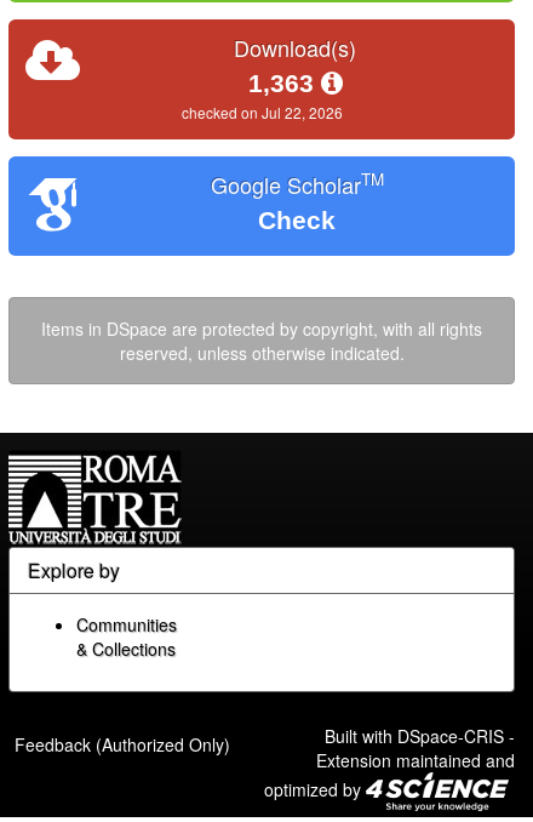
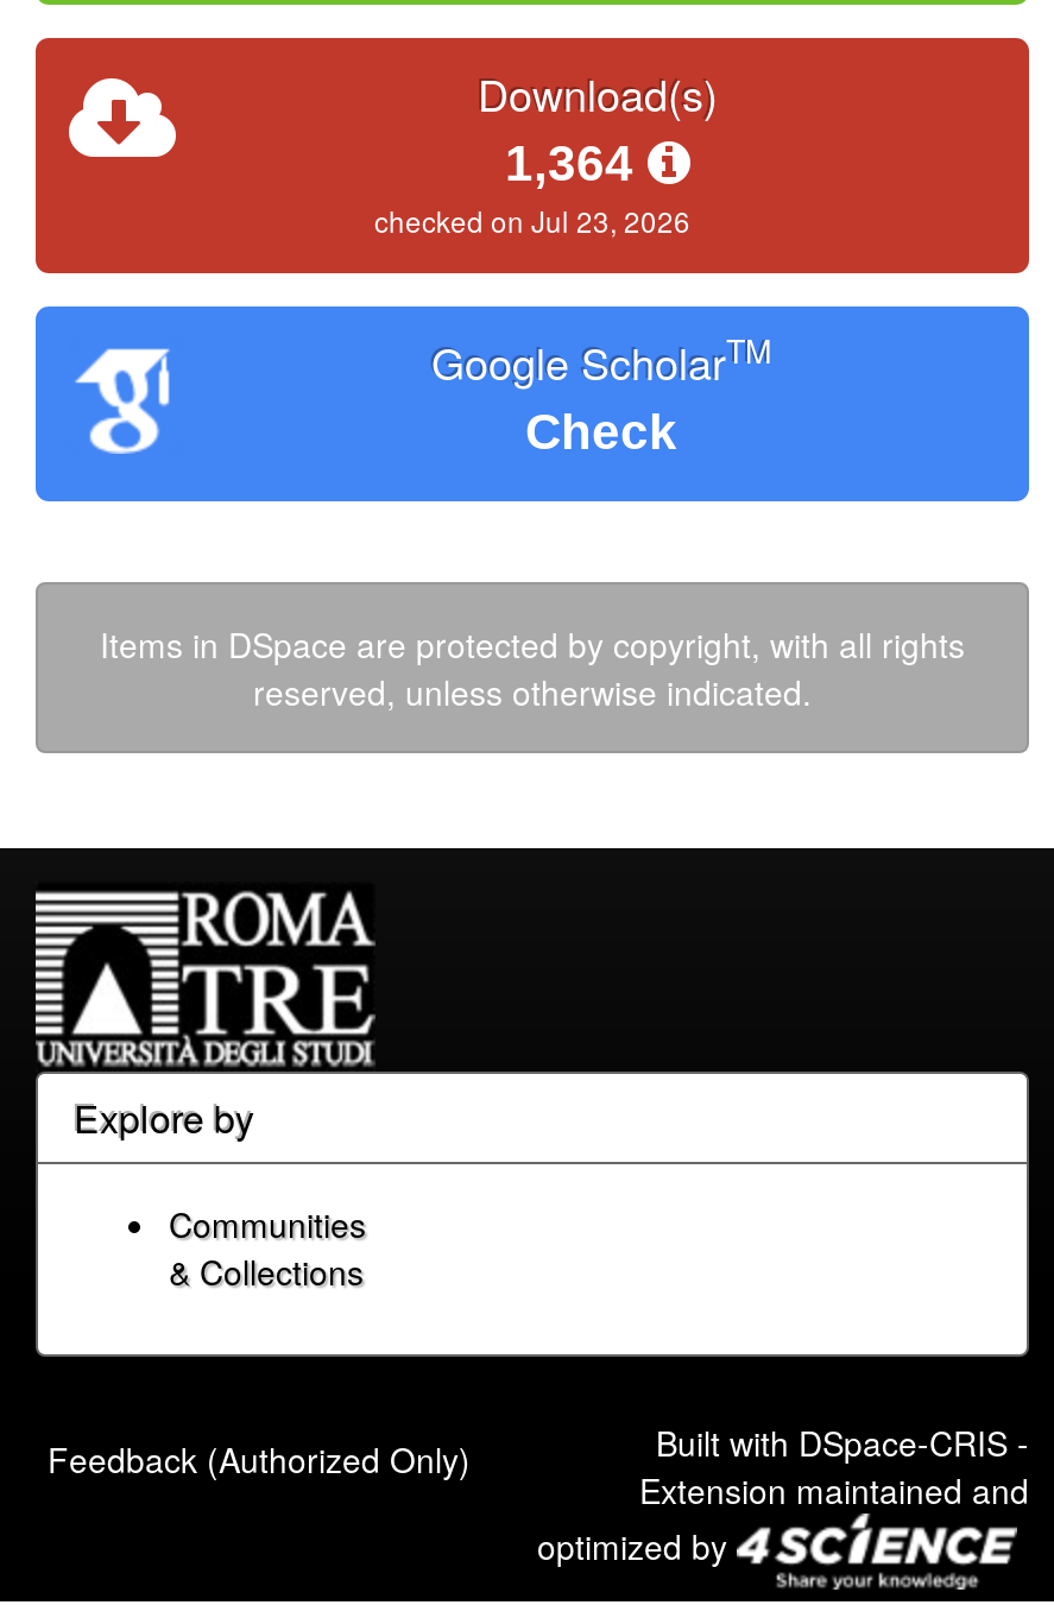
[248,69,320,97] 1,363 -> [505,135,648,190] 1,364
[181,102,342,122] checked on Jul 22, 2026 -> [374,200,690,240] checked on Jul 23, 2026

